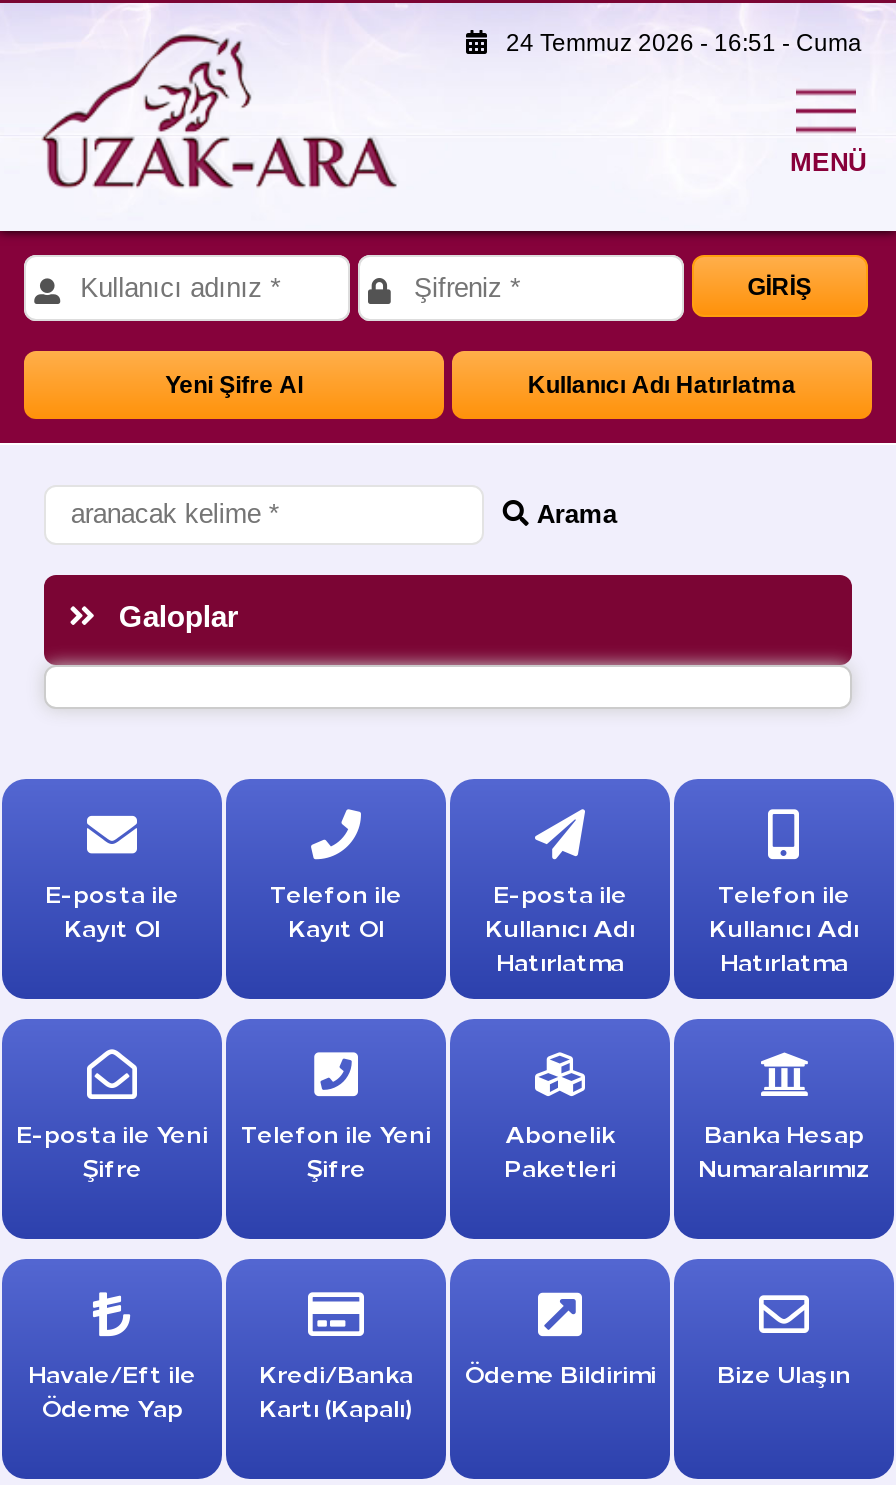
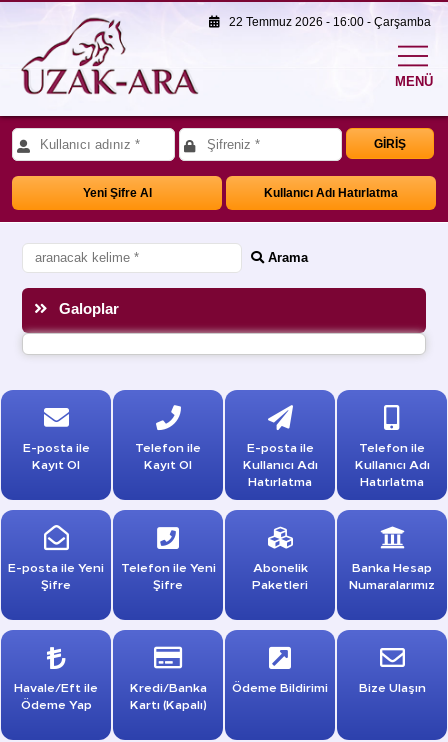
[488,29,862,57] 24 Temmuz 2026 - 16:51 - Cuma -> [220,15,431,29] 22 Temmuz 2026 - 16:00 - Çarşamba

